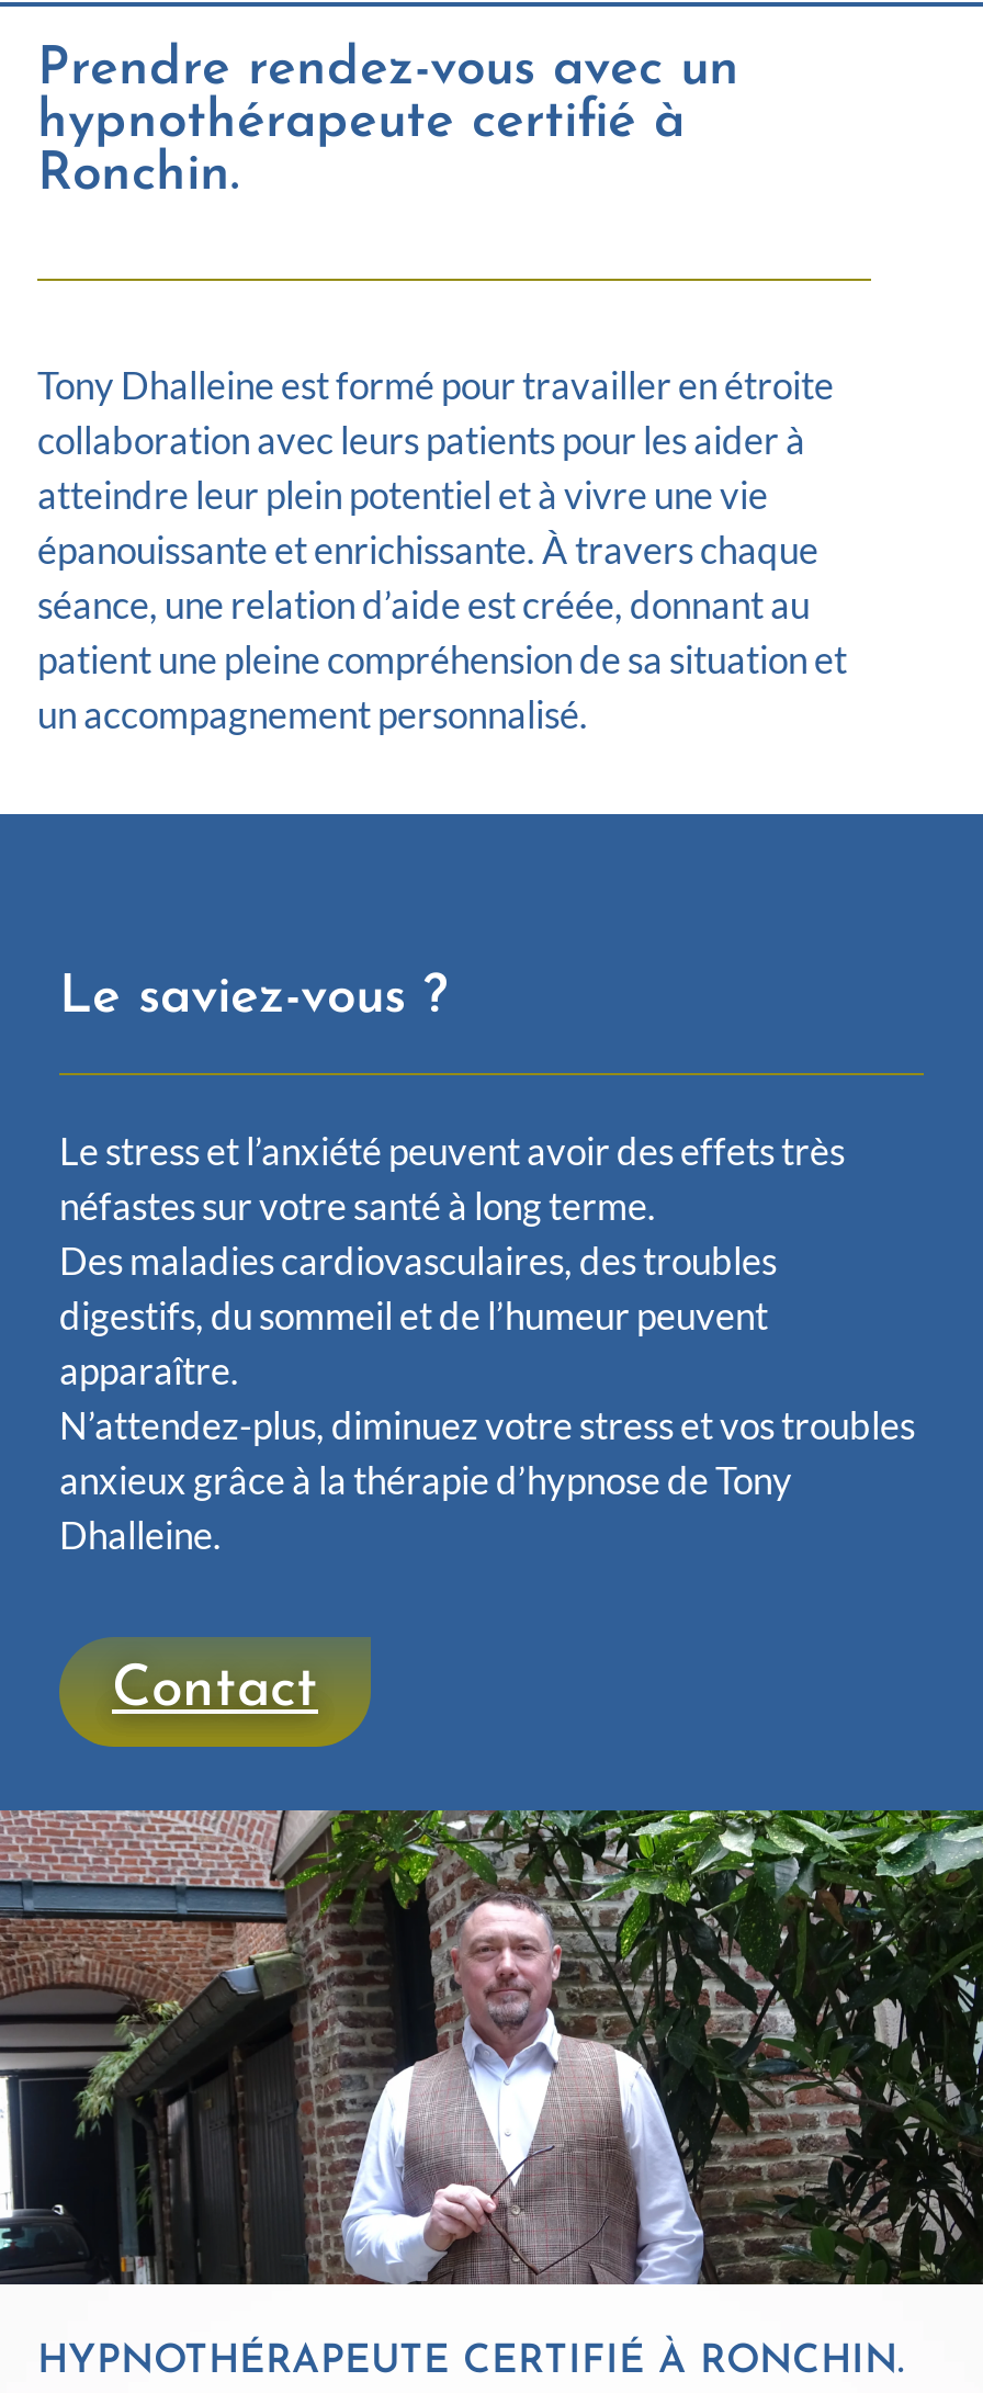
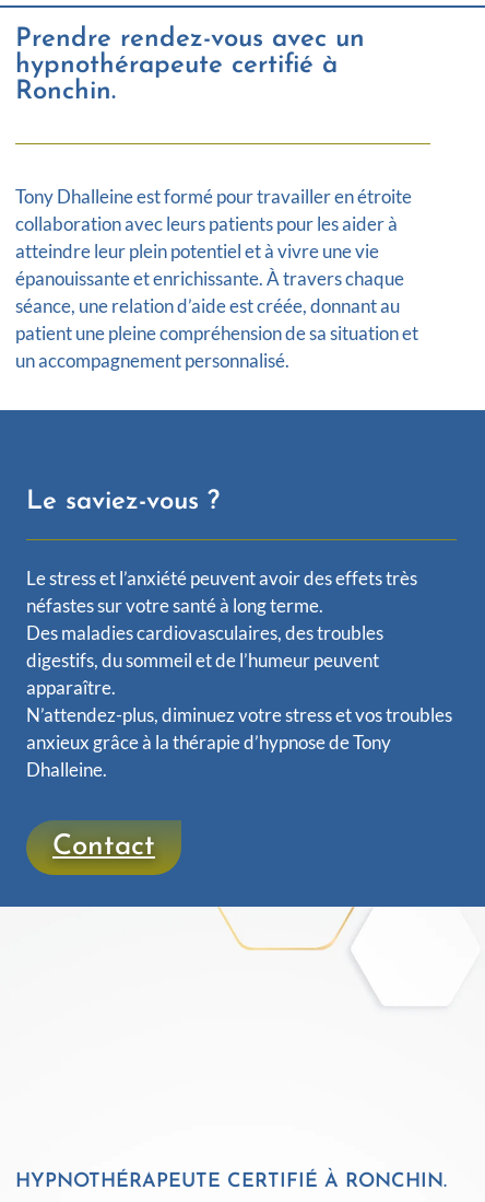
[7,1808,976,2287] [image] -> none

